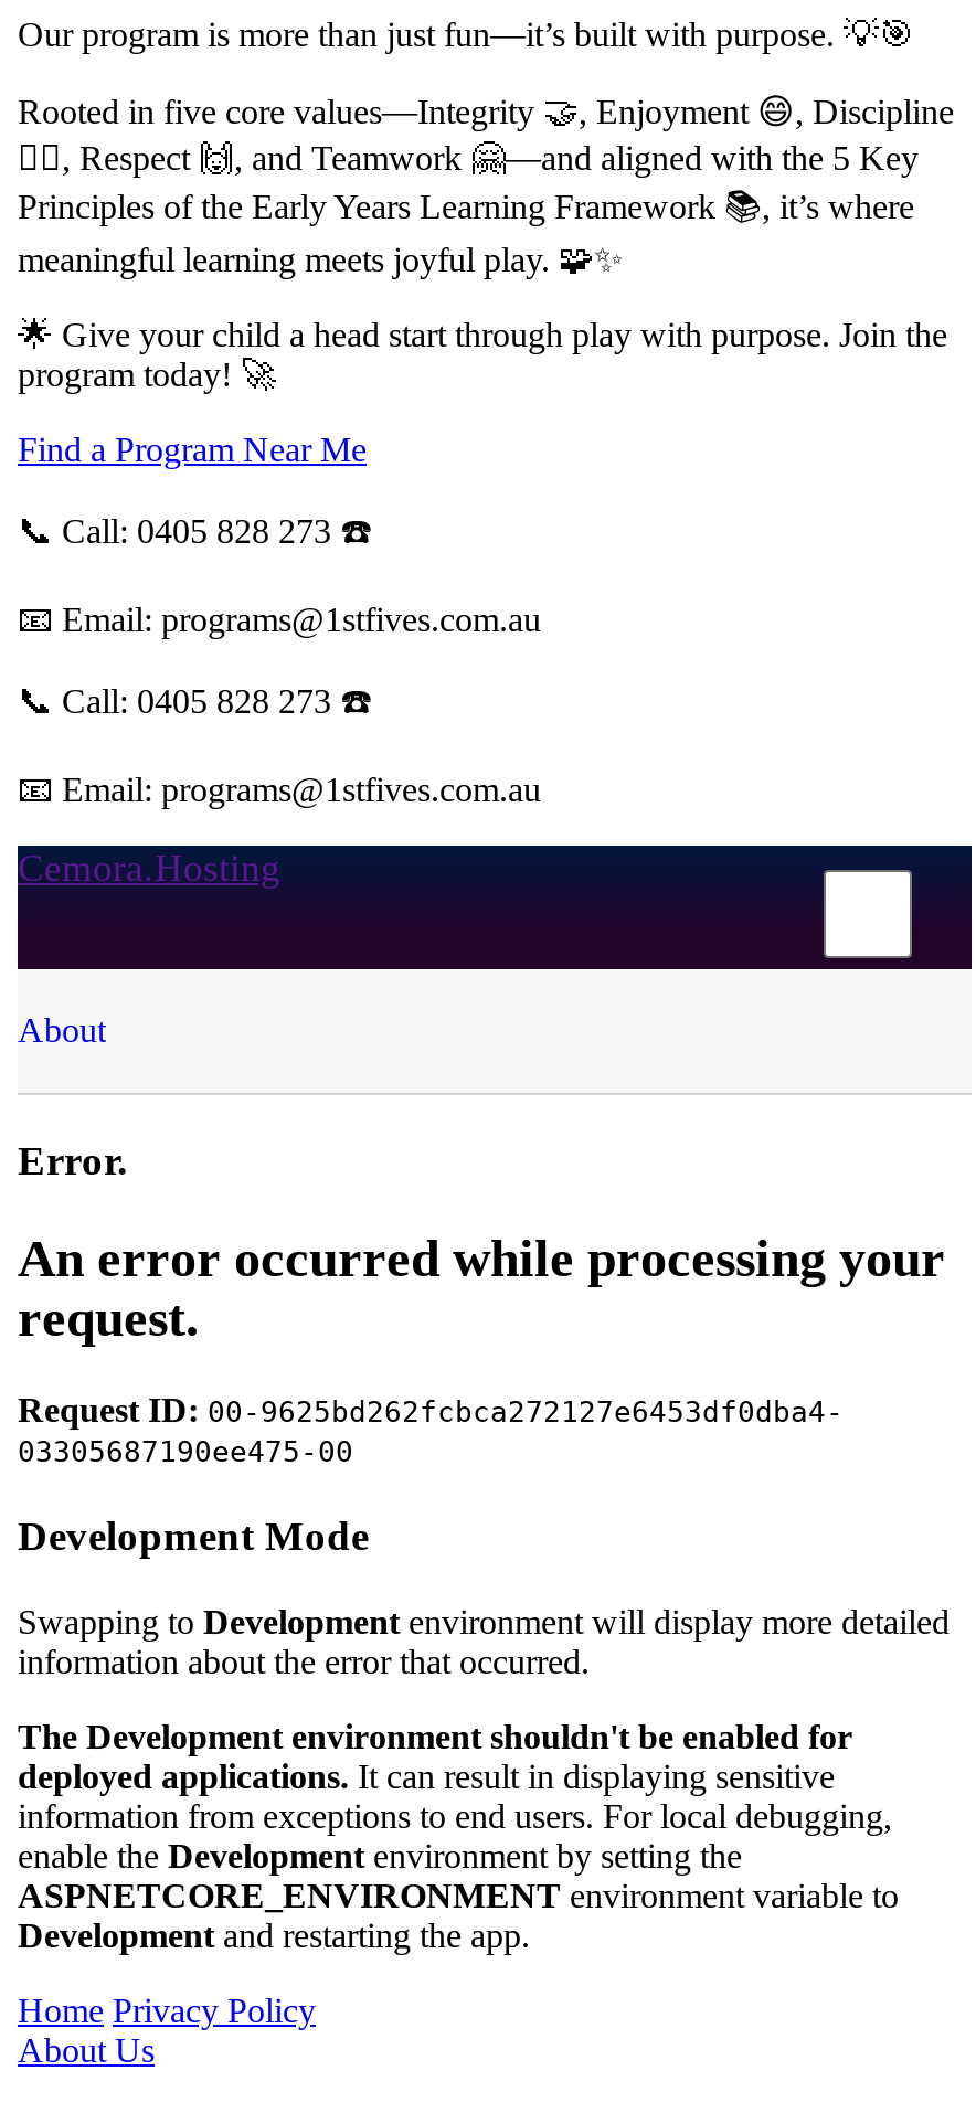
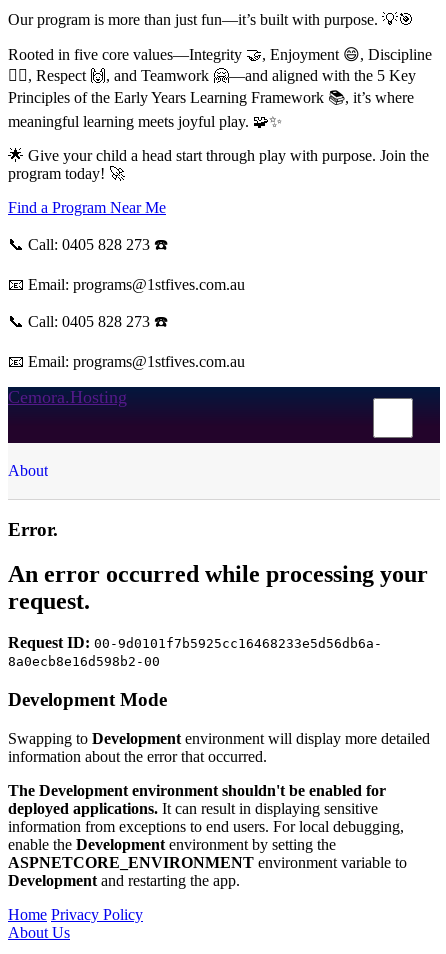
[18,1392,844,1469] Request ID: 00-9625bd262fcbca272127e6453df0dba4- | 03305687190ee475-00 -> [8,634,382,669] Request ID: 00-9d0101f7b5925cc16468233e5d56db6a- | 8a0ecb8e16d598b2-00

